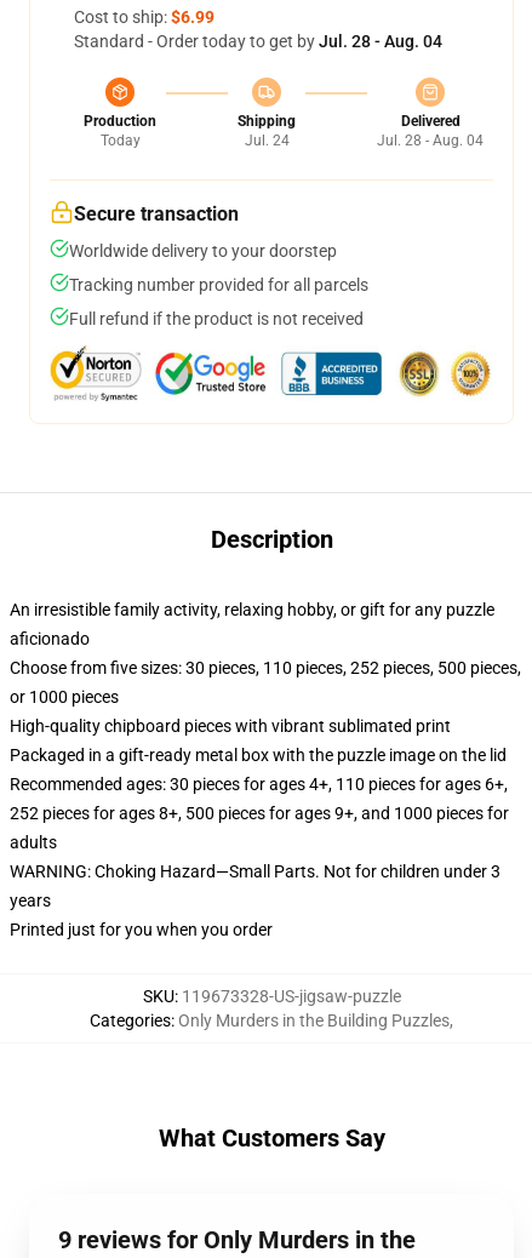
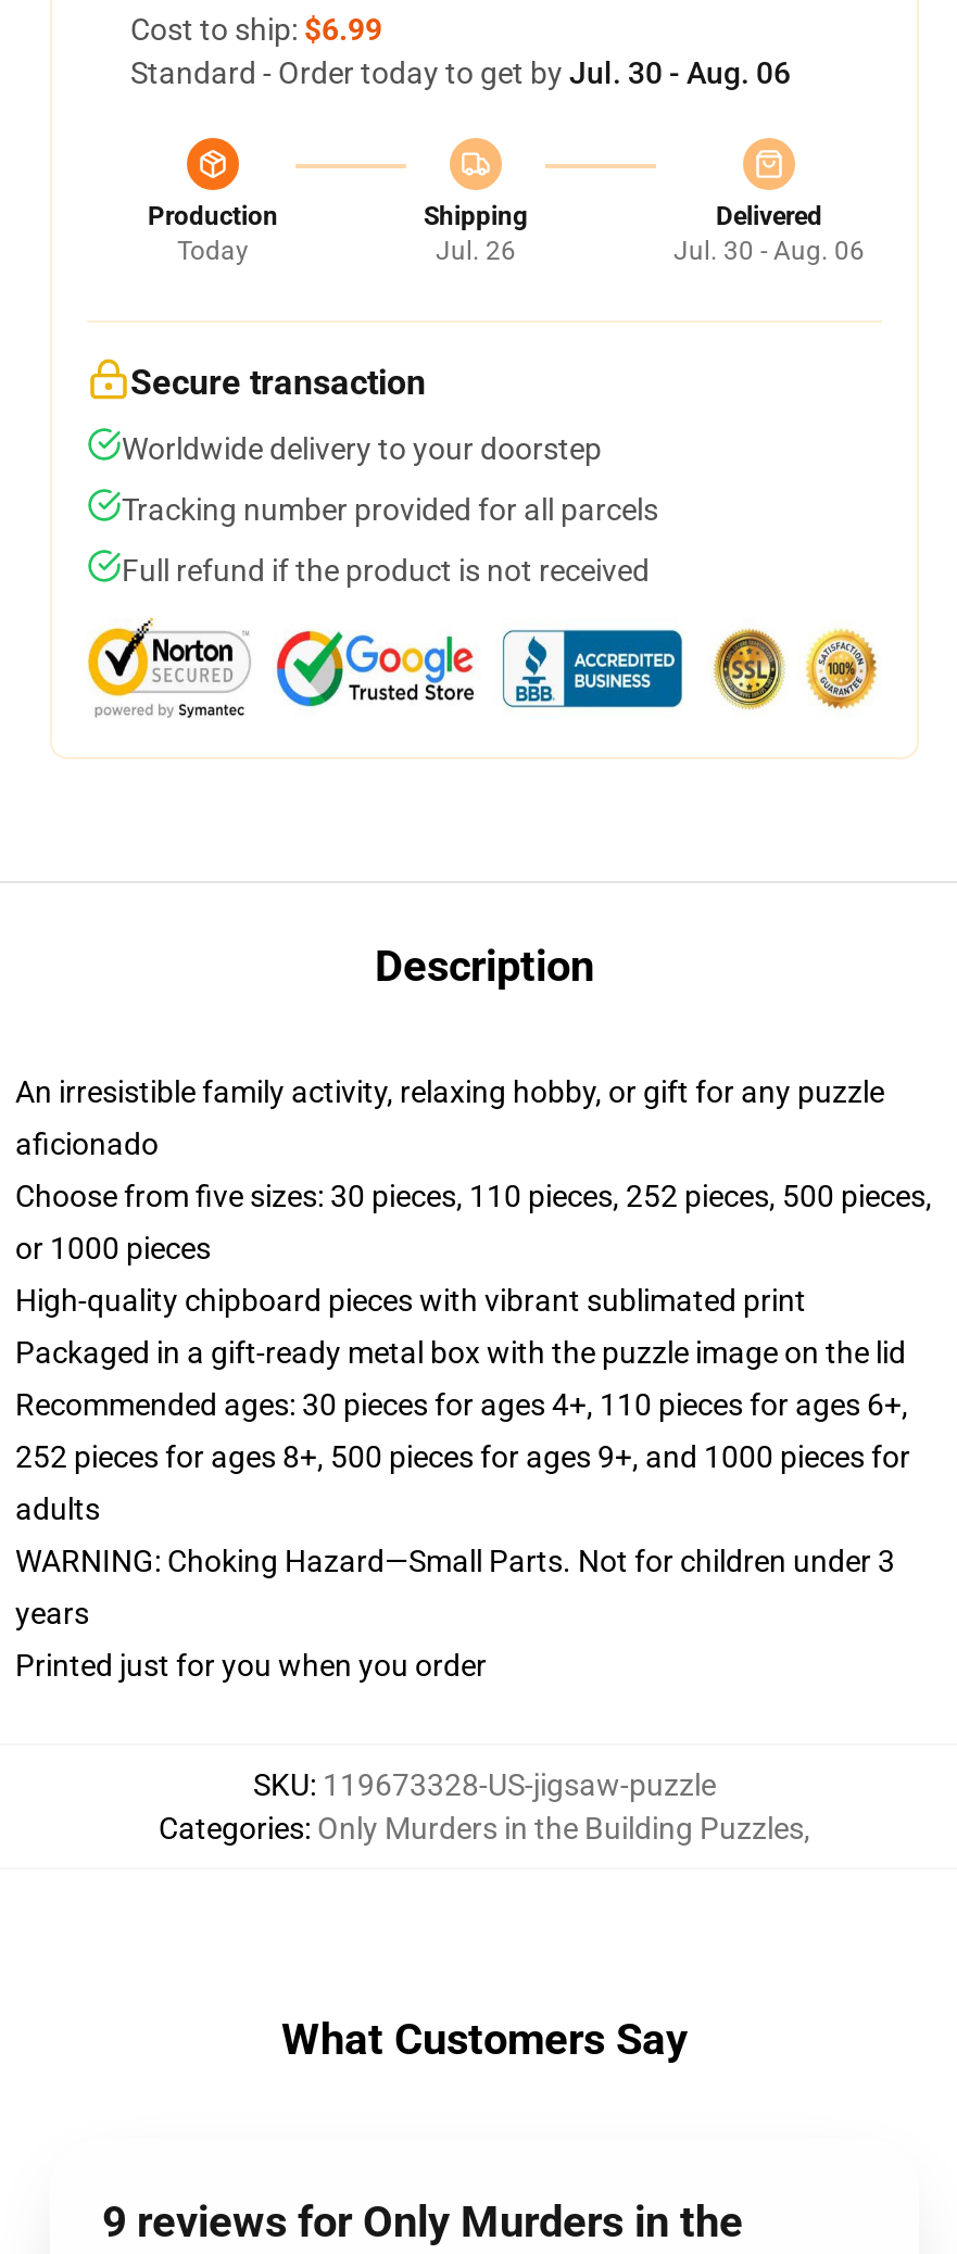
[74,32,442,51] Standard - Order today to get by Jul. 28 - Aug. 04 -> [130,55,791,90] Standard - Order today to get by Jul. 30 - Aug. 06
[244,132,289,149] Jul. 24 -> [436,236,516,266] Jul. 26
[377,132,484,149] Jul. 28 - Aug. 04 -> [673,236,865,266] Jul. 30 - Aug. 06

